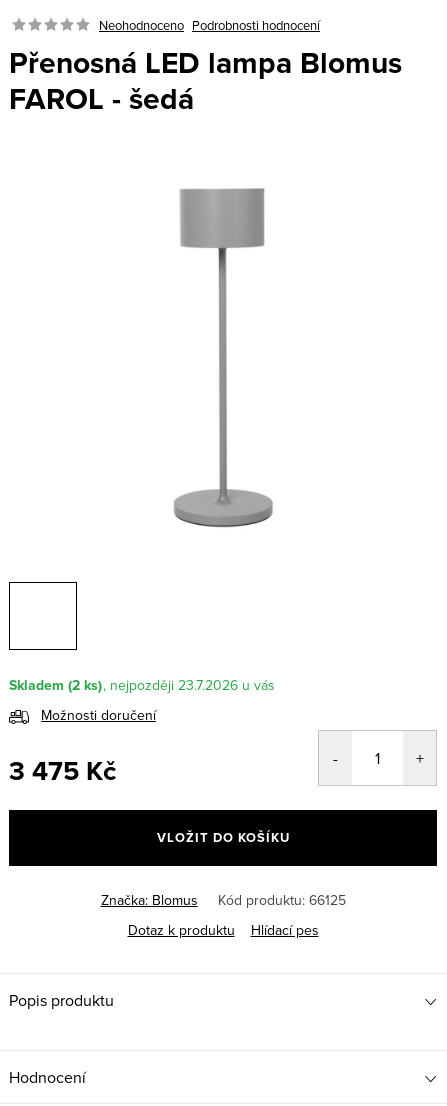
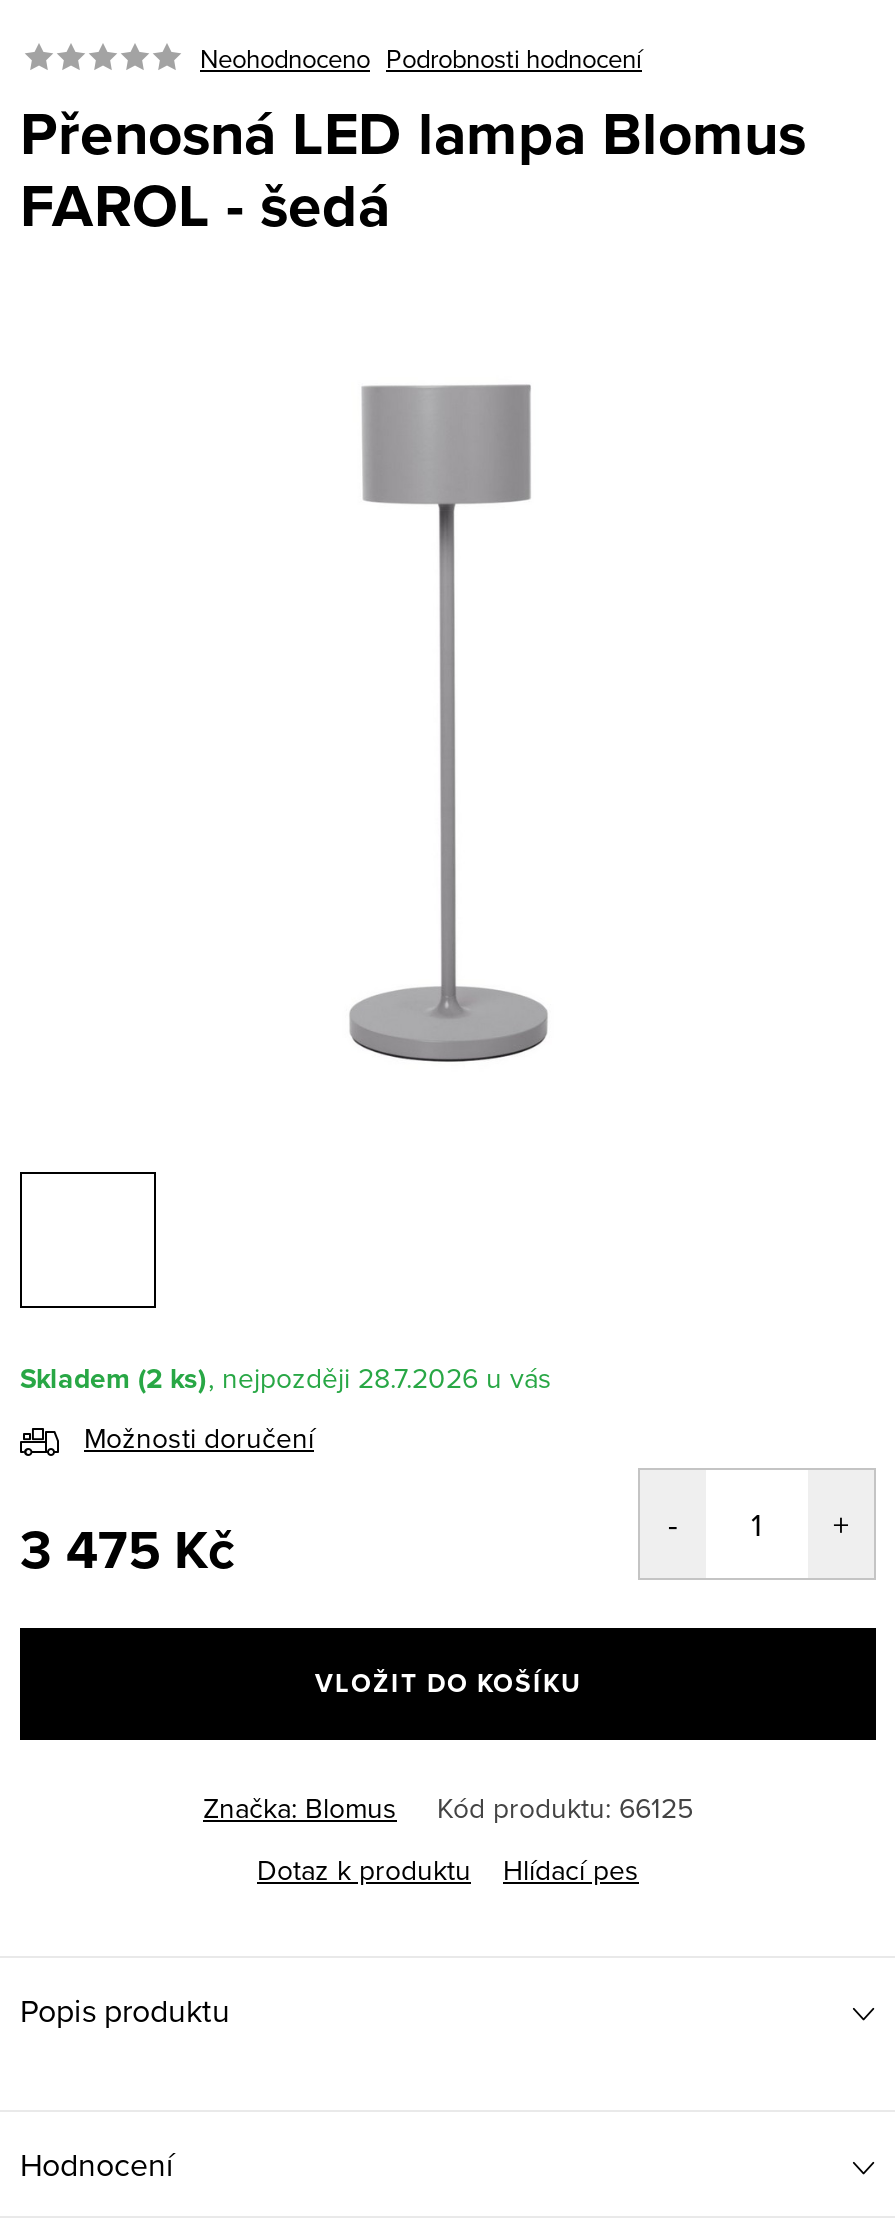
[174,675,242,695] 23.7.2026 -> [350,1358,486,1398] 28.7.2026

